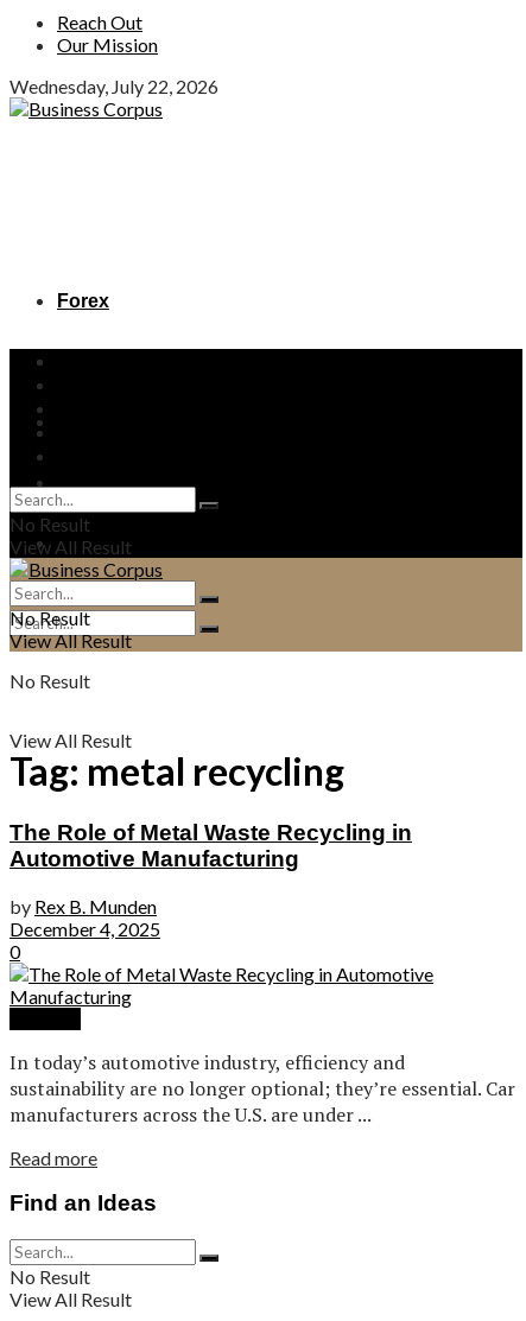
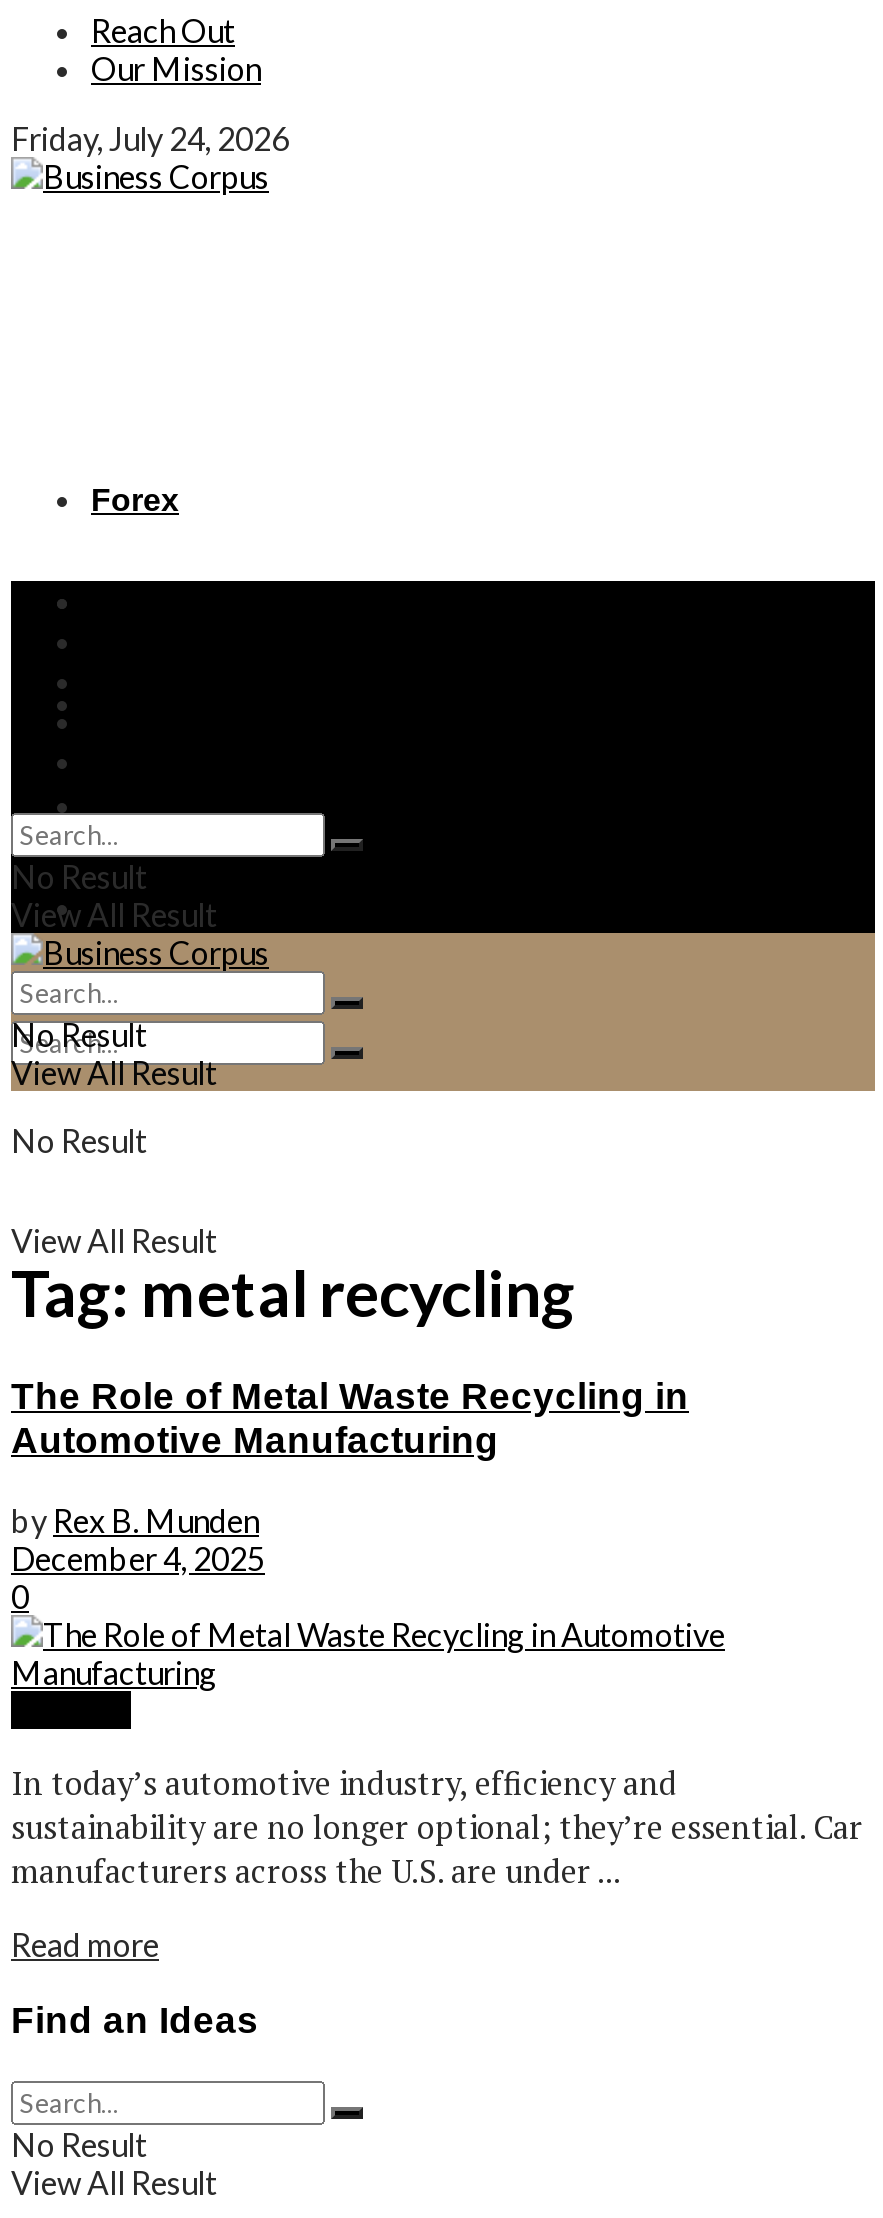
[9,75,218,97] Wednesday, July 22, 2026 -> [11,119,289,157] Friday, July 24, 2026

